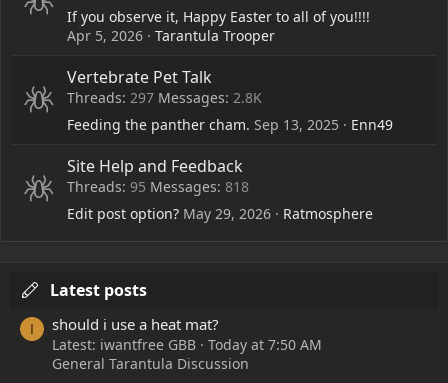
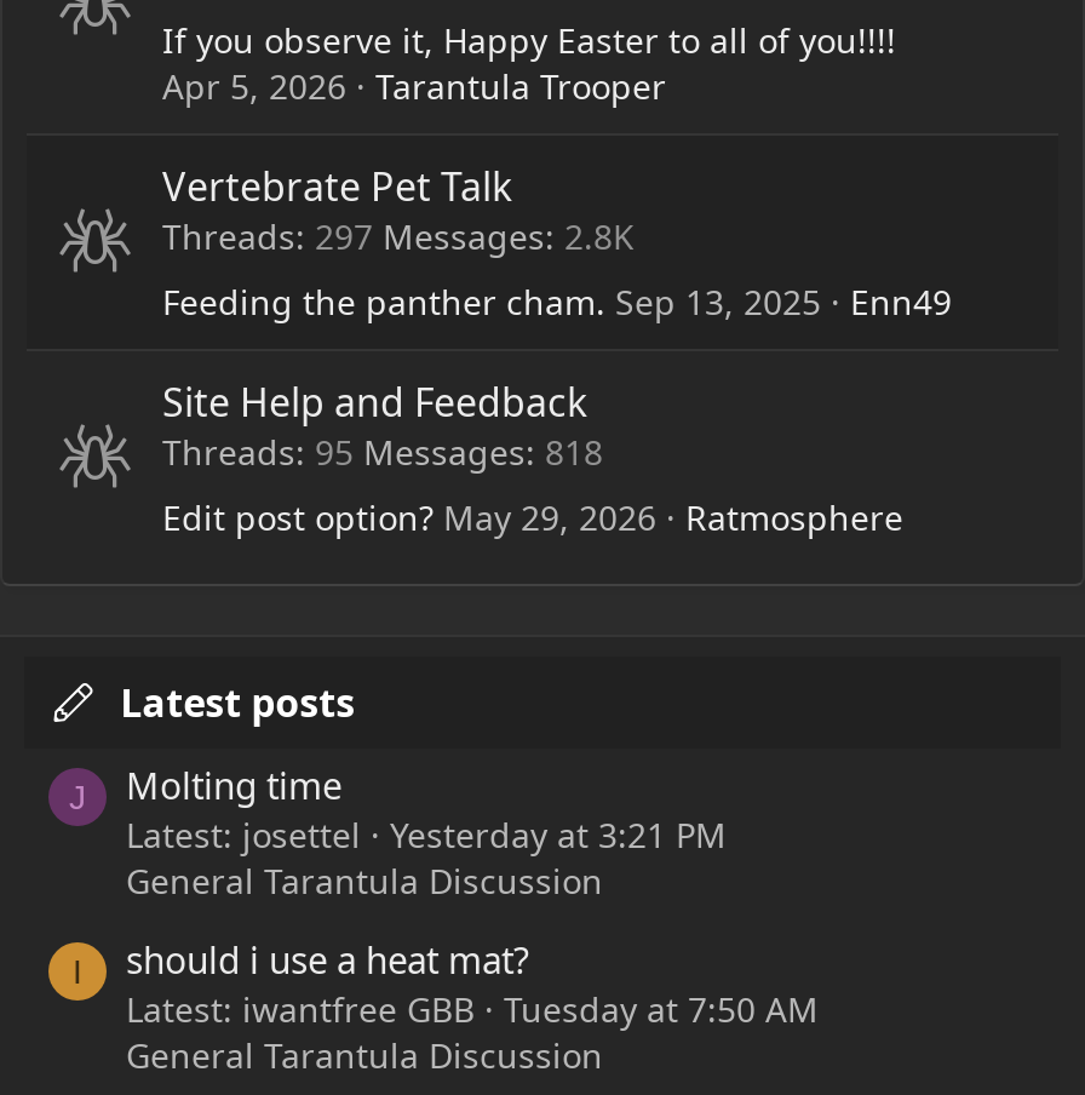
none -> [69,760,727,903] J | Molting time | Latest: josettel | Yesterday at 3:21 PM | General Tarantula Discussion
[52,335,322,354] Latest: iwantfree GBB Today at 7:50 AM -> [126,986,819,1032] Latest: iwantfree GBB Tuesday at 7:50 AM

